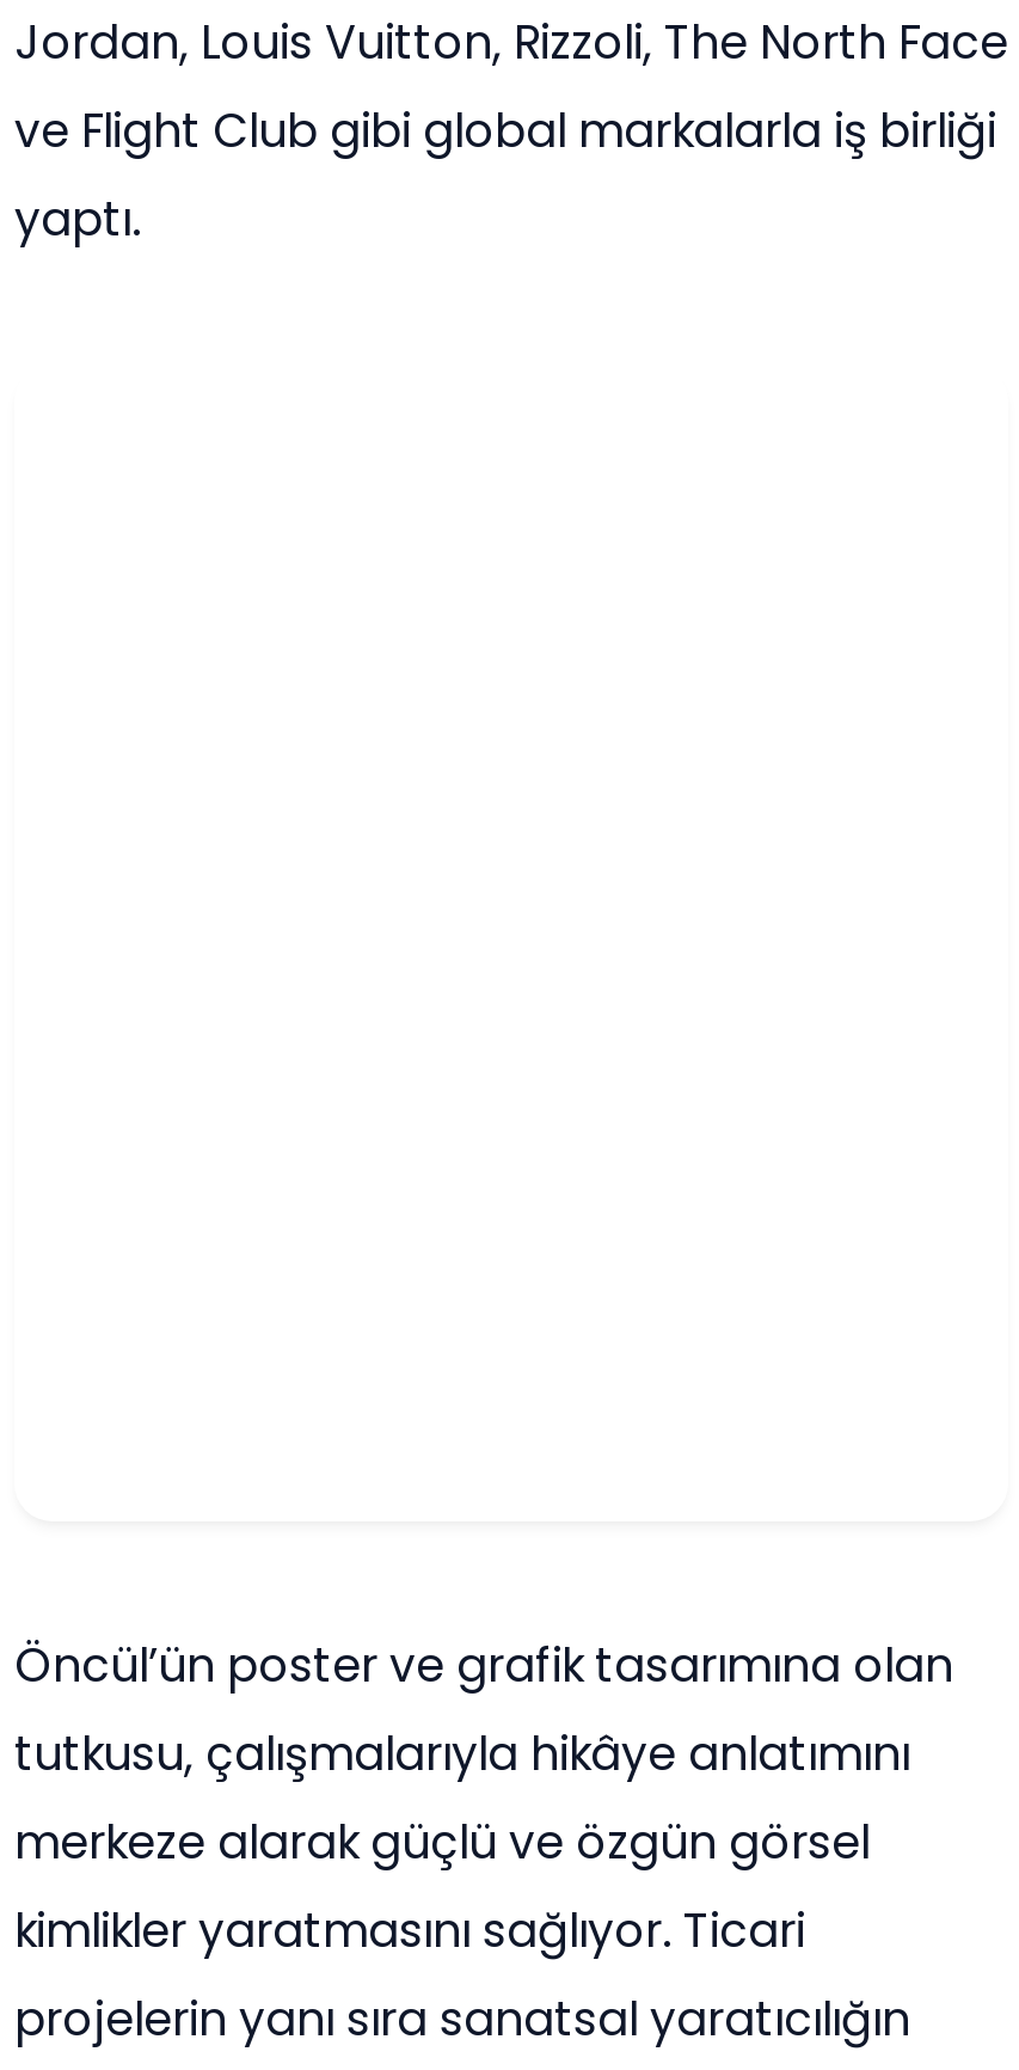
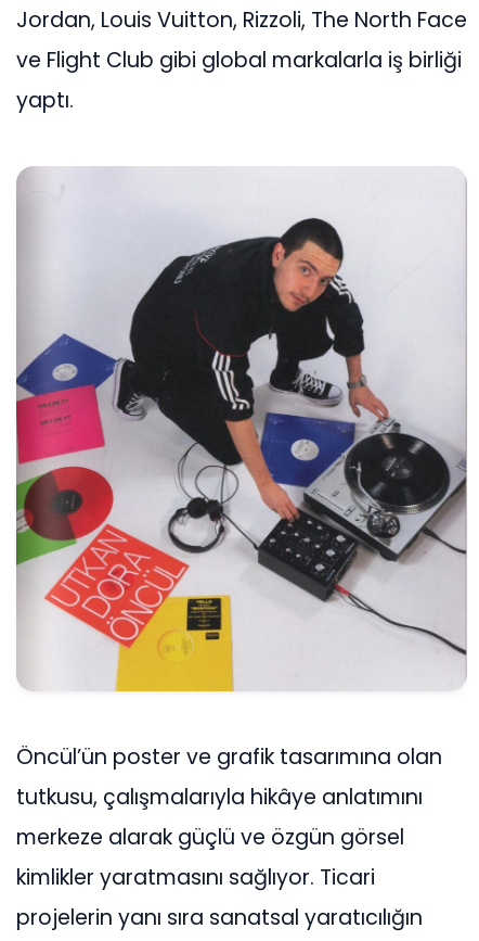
none -> [15,166,468,692] [image]

